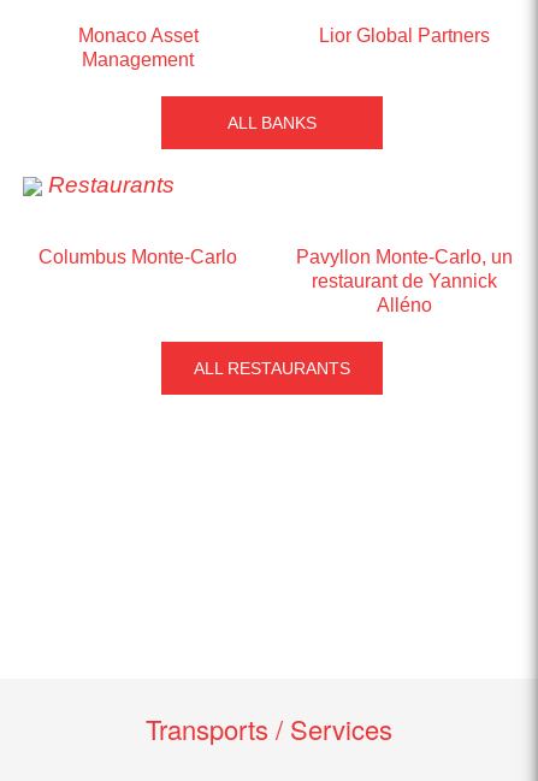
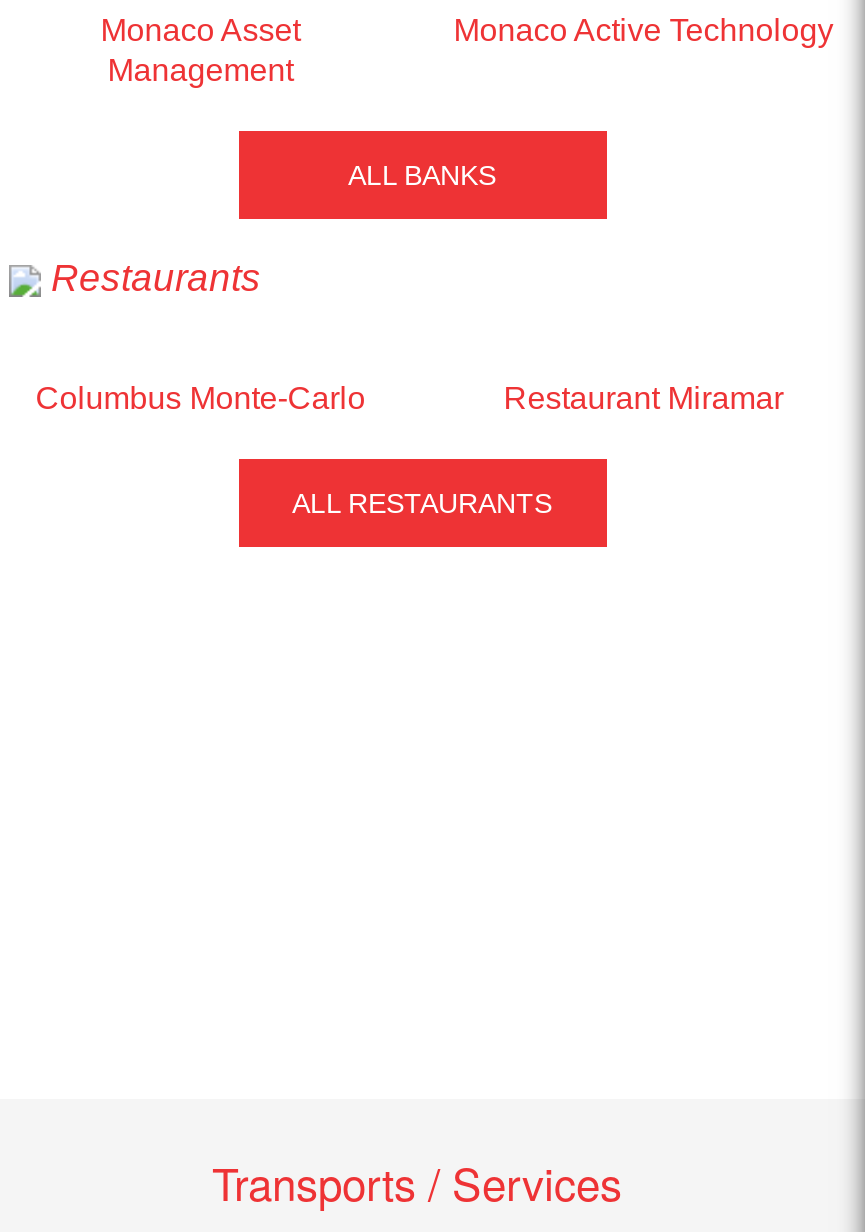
[319,26,490,46] Lior Global Partners -> [453,13,833,47] Monaco Active Technology
[296,247,513,316] Pavyllon Monte-Carlo, un | restaurant de Yannick | Alléno -> [503,381,783,415] Restaurant Miramar
moved [193,359,350,378] -> [292,487,552,519]: ALL RESTAURANTS

